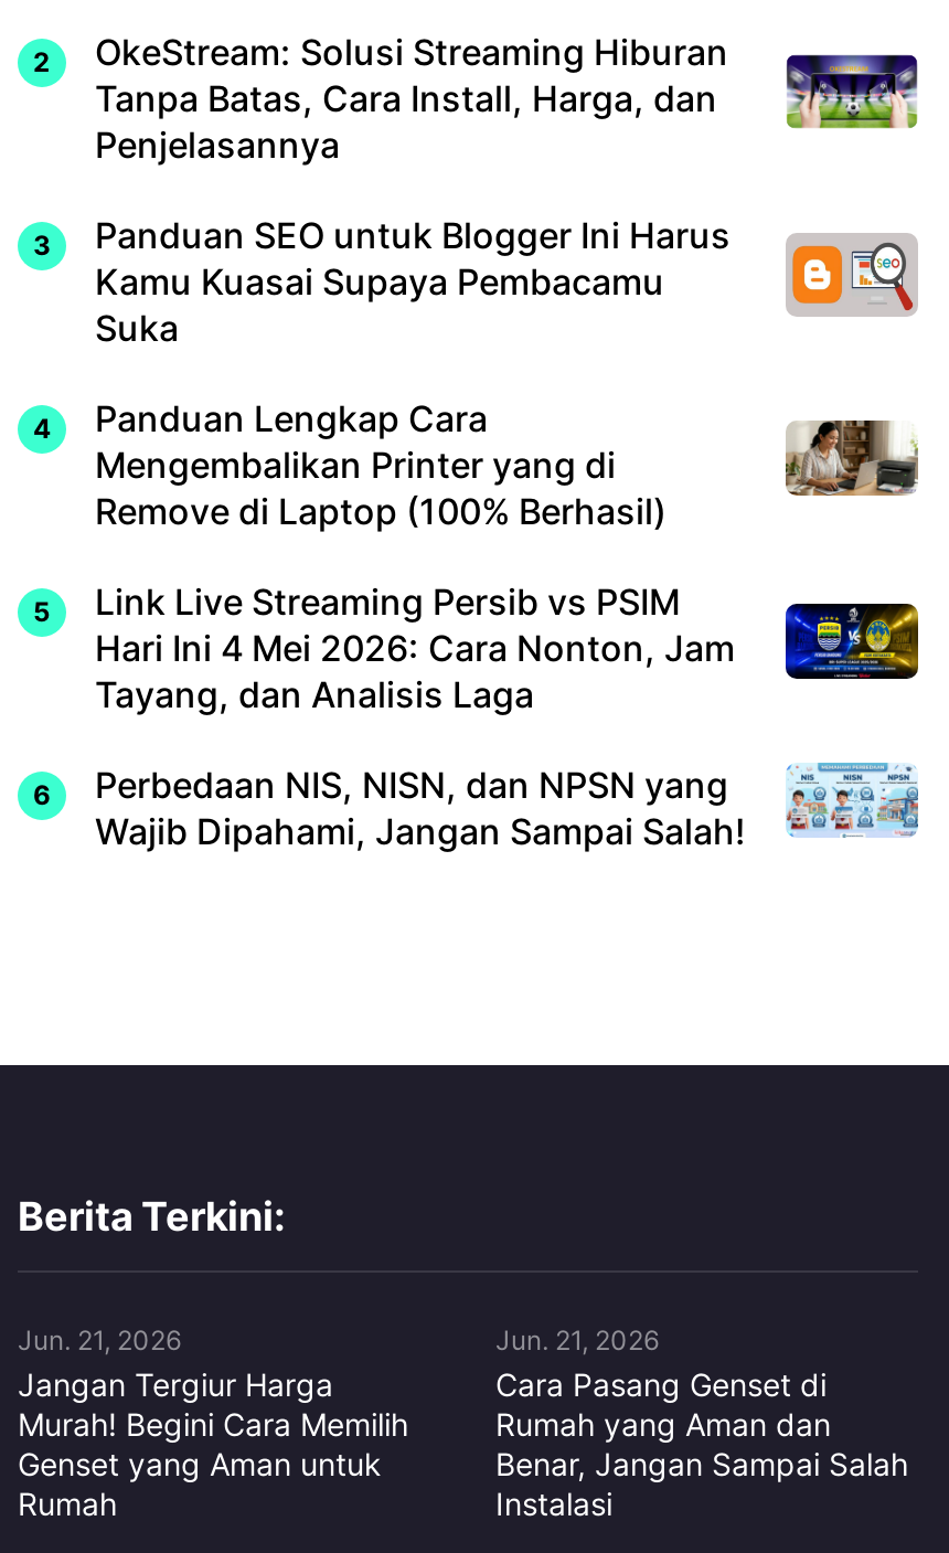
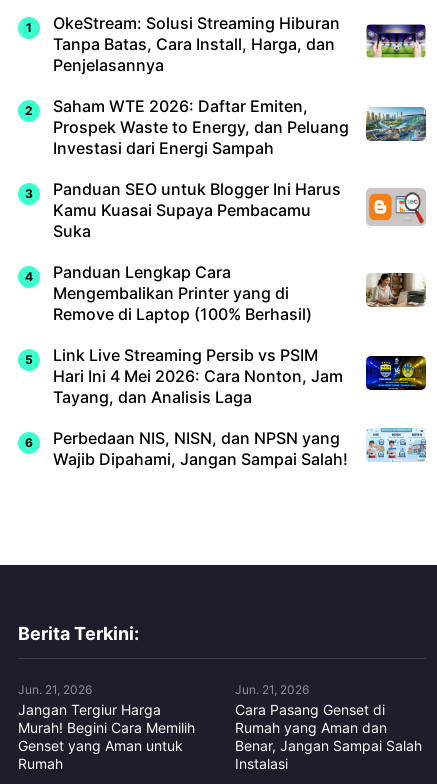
none -> [53,96,427,158] [image] | Saham WTE 2026: Daftar Emiten, | Prospek Waste to Energy, dan Peluang | Investasi dari Energi Sampah

